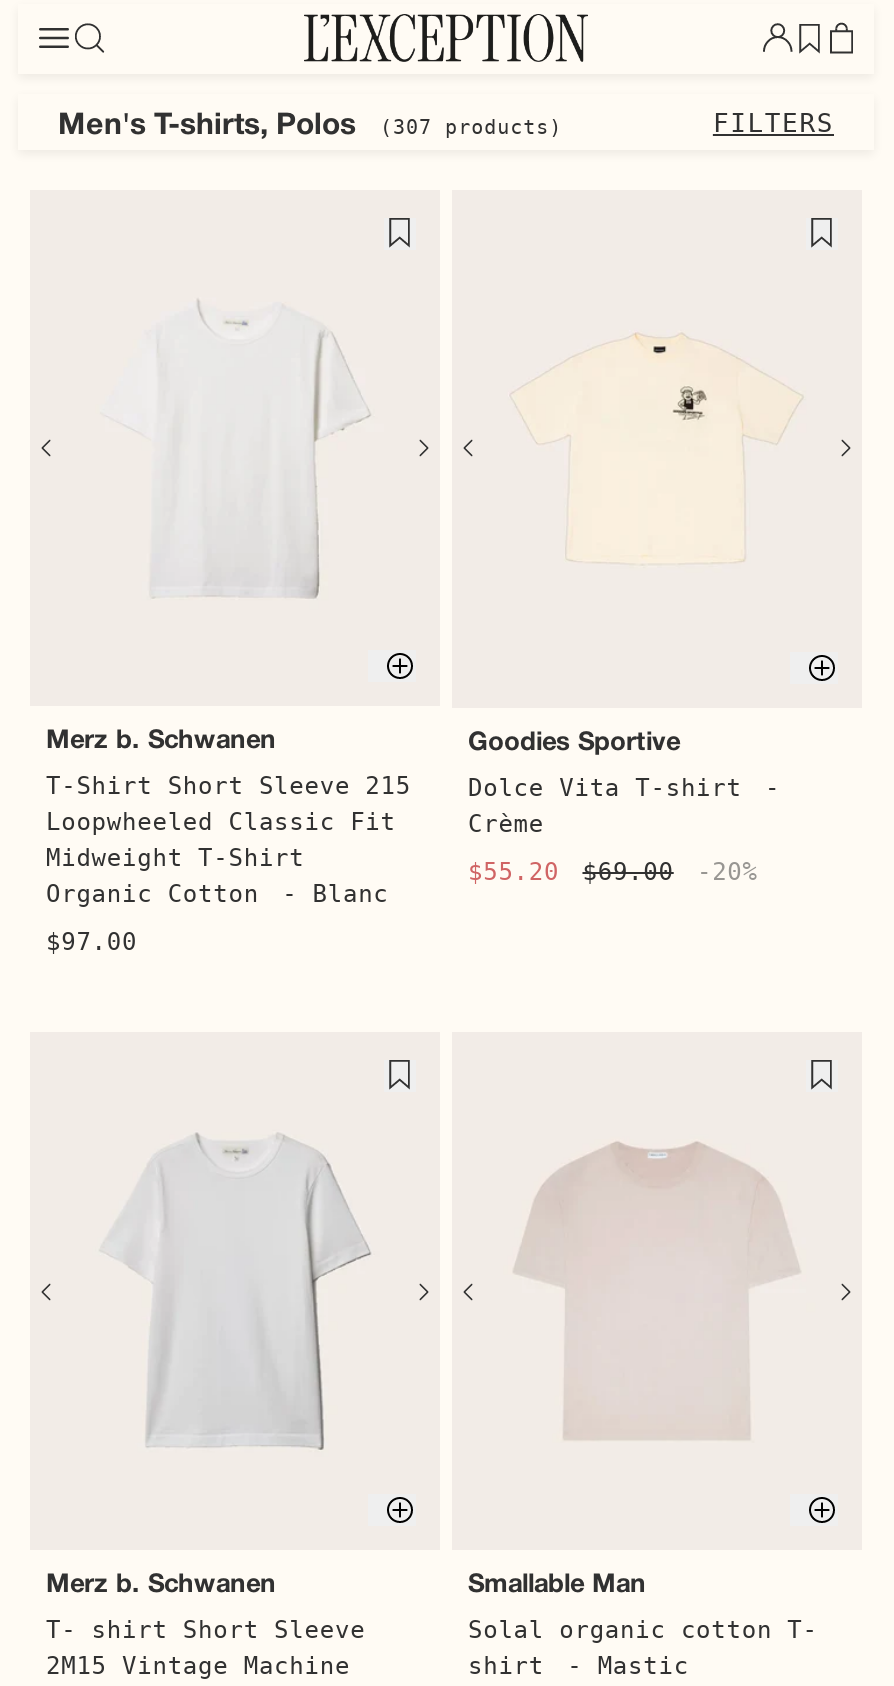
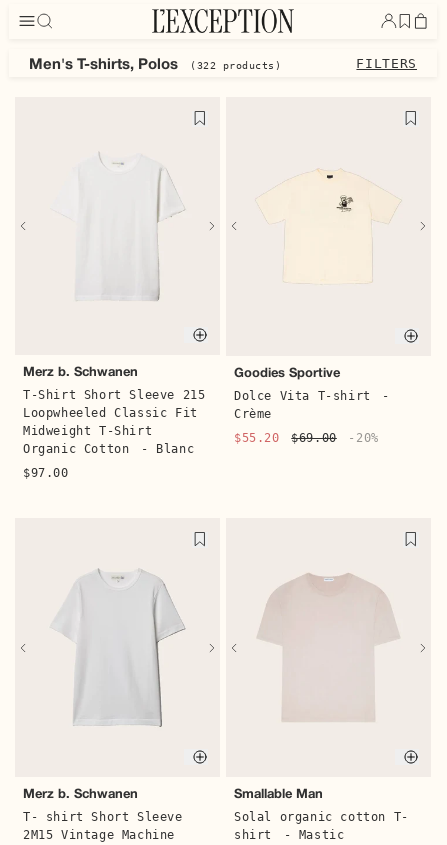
[380,116,562,138] (307 products) -> [190,60,281,71] (322 products)

